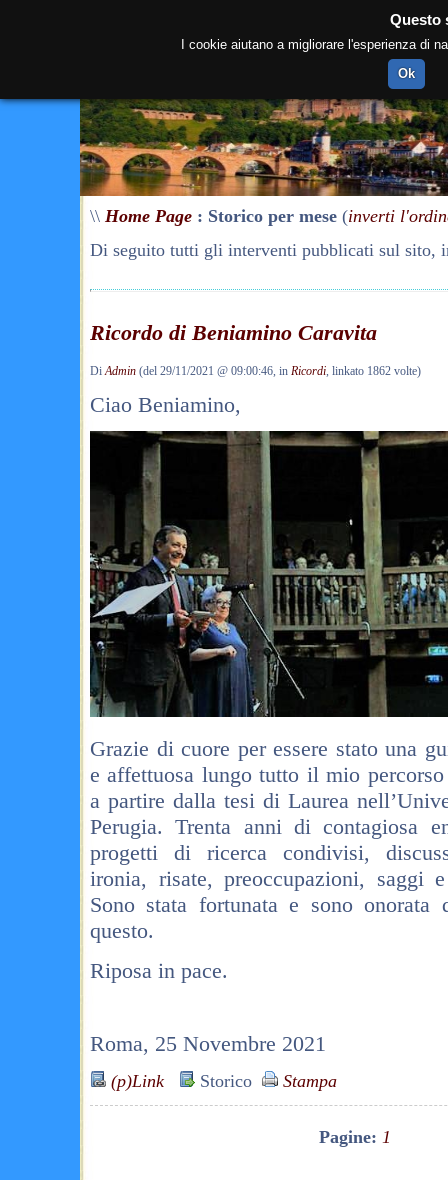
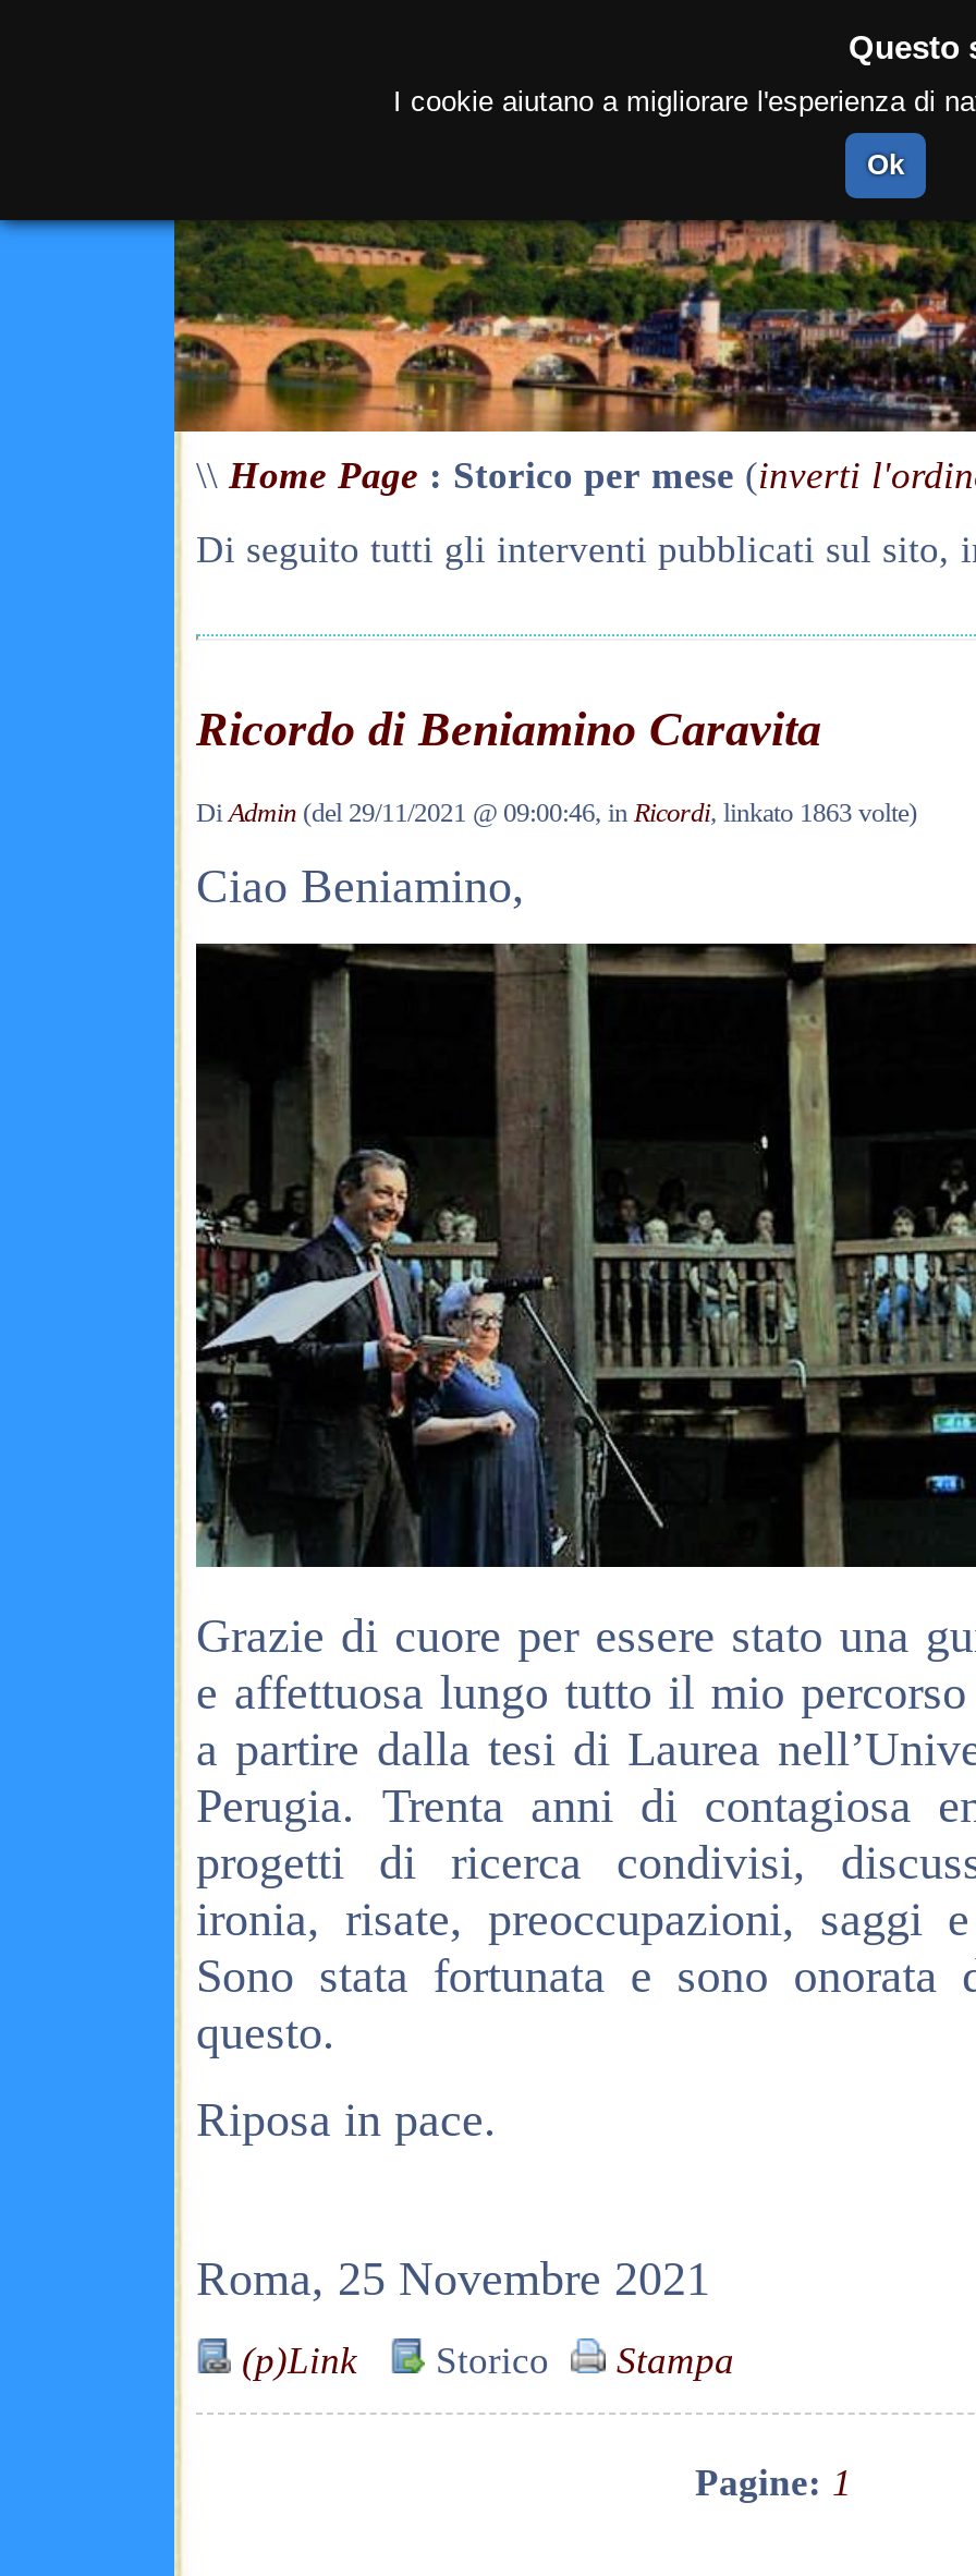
[90,364,421,378] Di Admin (del 29/11/2021 @ 09:00:46, in Ricordi, linkato 1862 volte) -> [196,797,917,827] Di Admin (del 29/11/2021 @ 09:00:46, in Ricordi, linkato 1863 volte)

